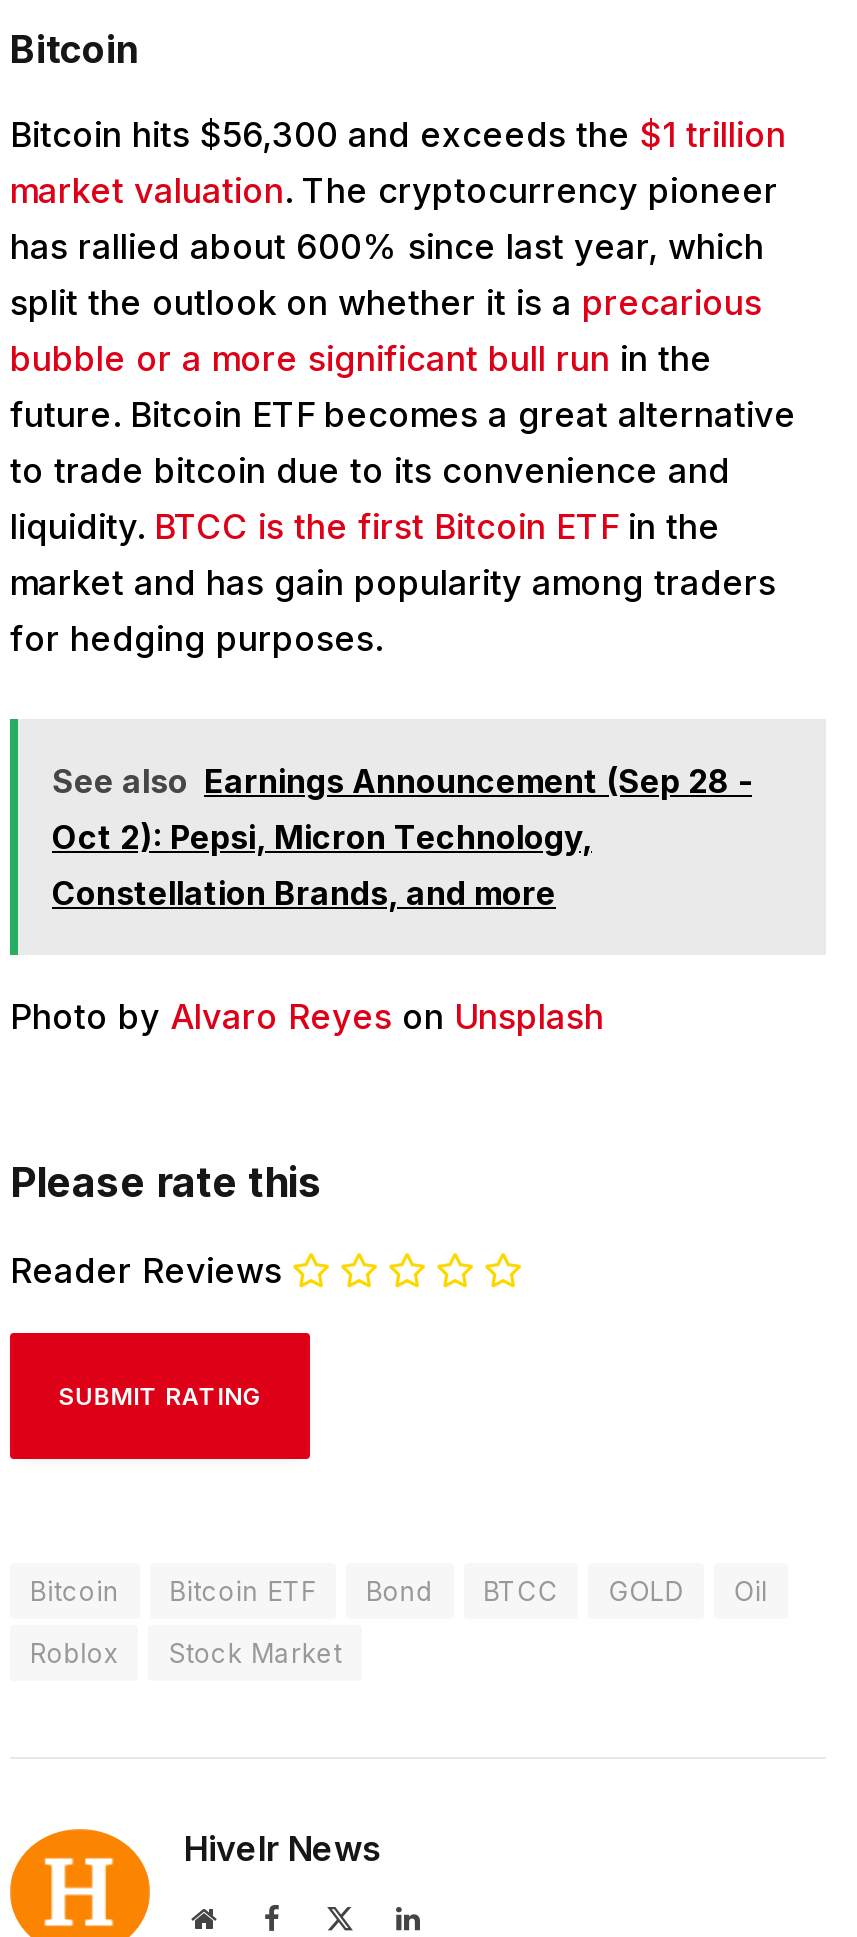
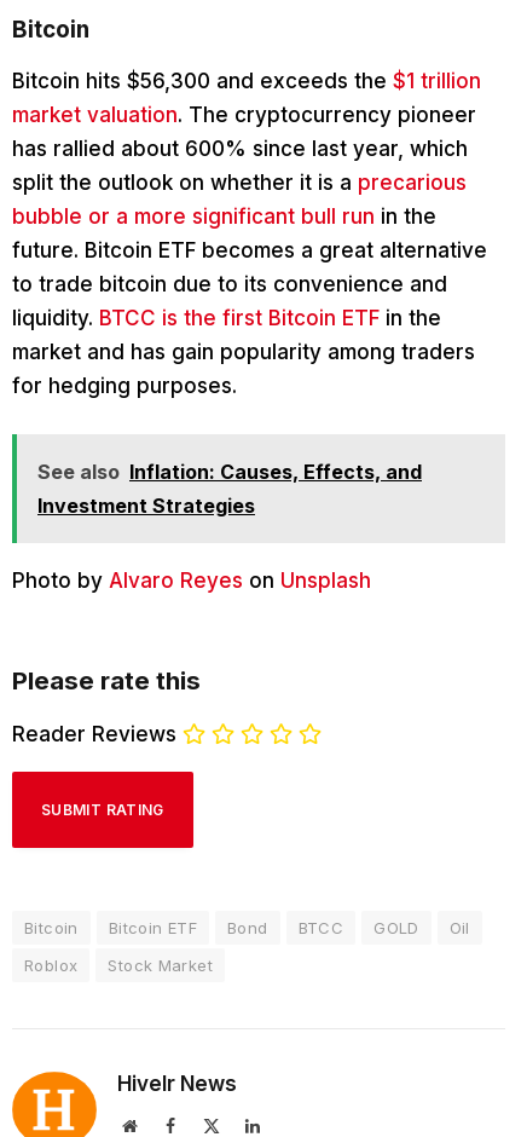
[52,761,752,913] See also Earnings Announcement (Sep 28 - | Oct 2): Pepsi, Micron Technology, | Constellation Brands, and more -> [37,460,422,518] See also Inflation: Causes, Effects, and | Investment Strategies

